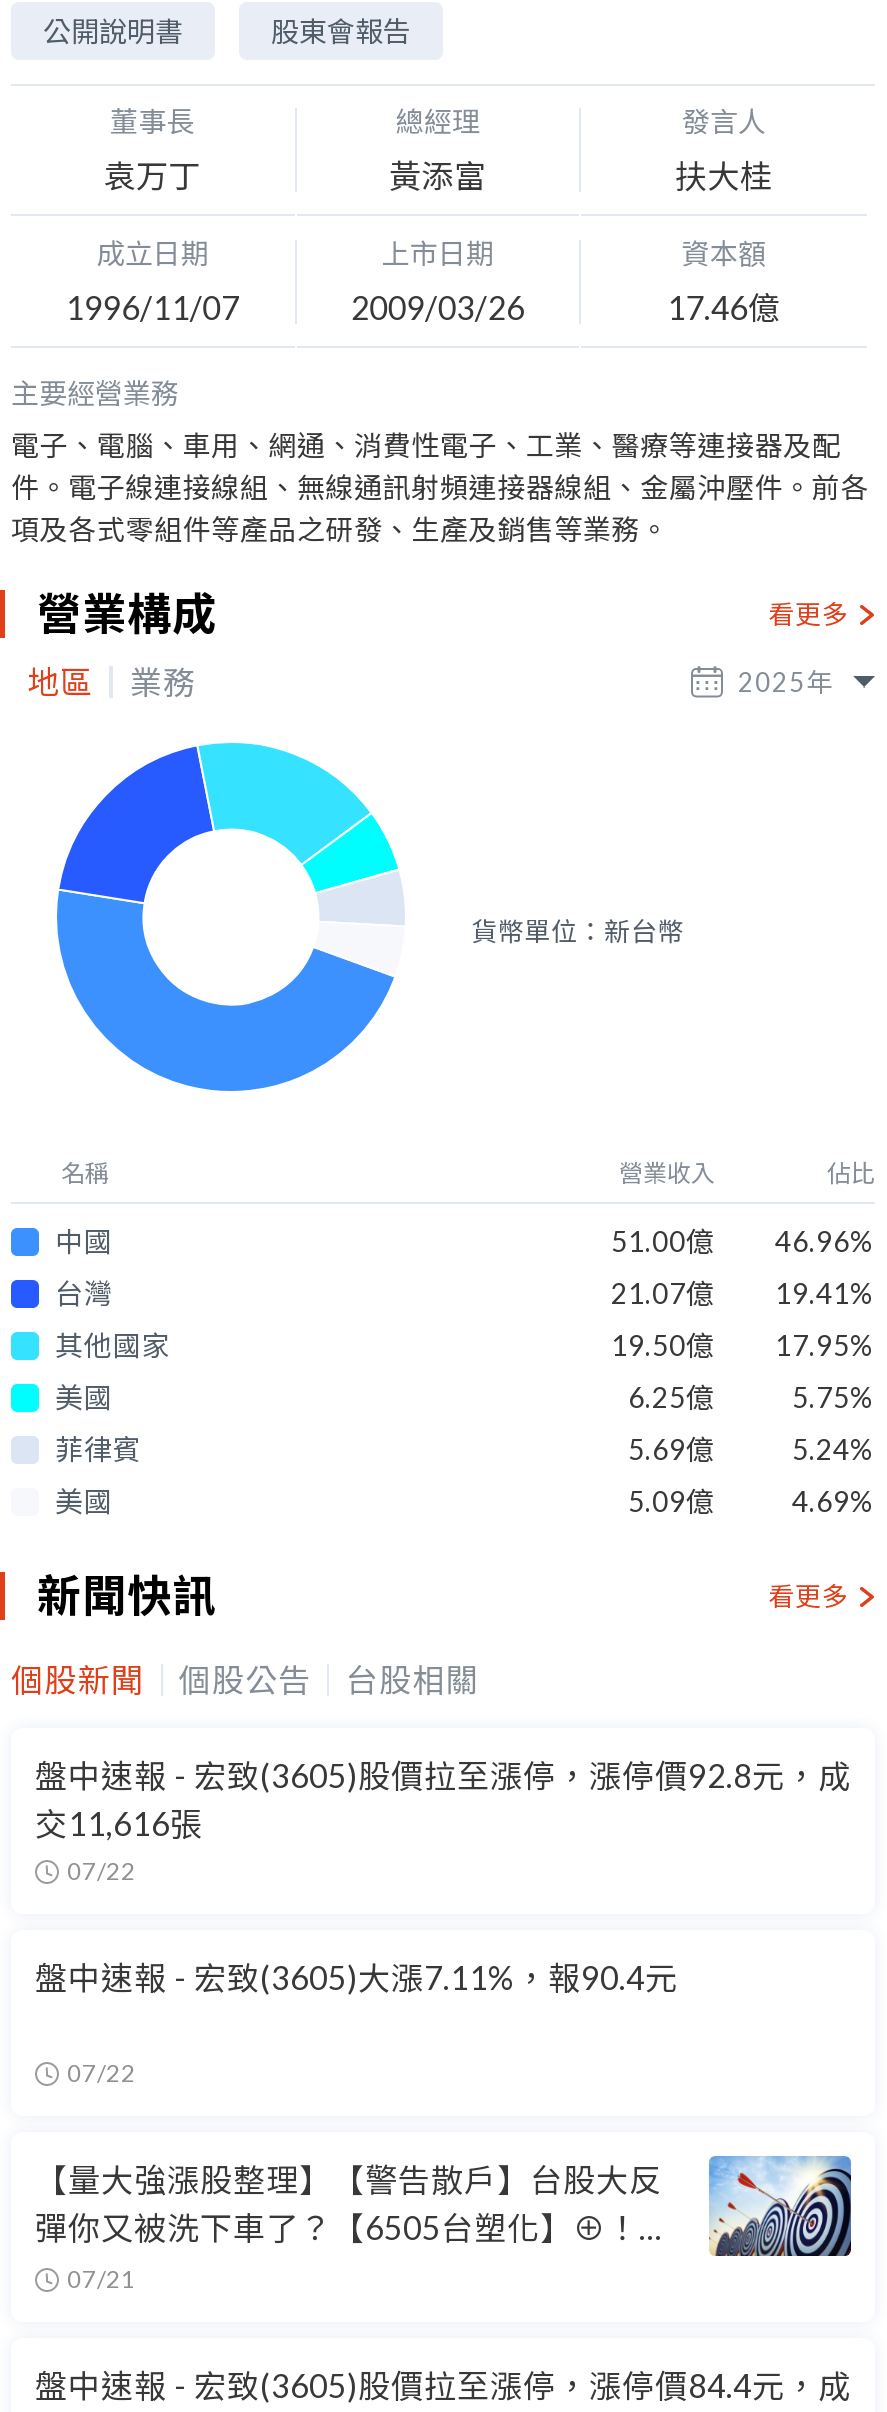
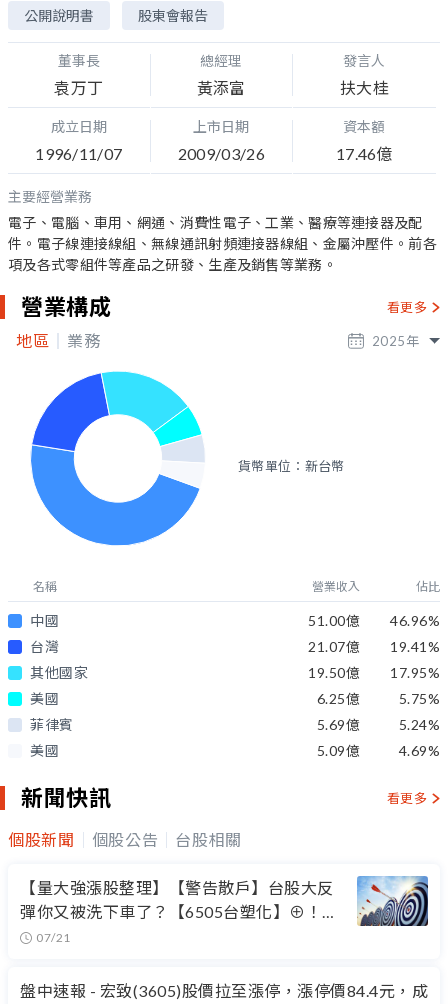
[35,1756,851,2088] 盤中速報 - 宏致(3605)股價拉至漲停，漲停價92.8元，成 | 交11,616張 | 07/22 | 盤中速報 - 宏致(3605)大漲7.11%，報90.4元 | 07/22 -> none

